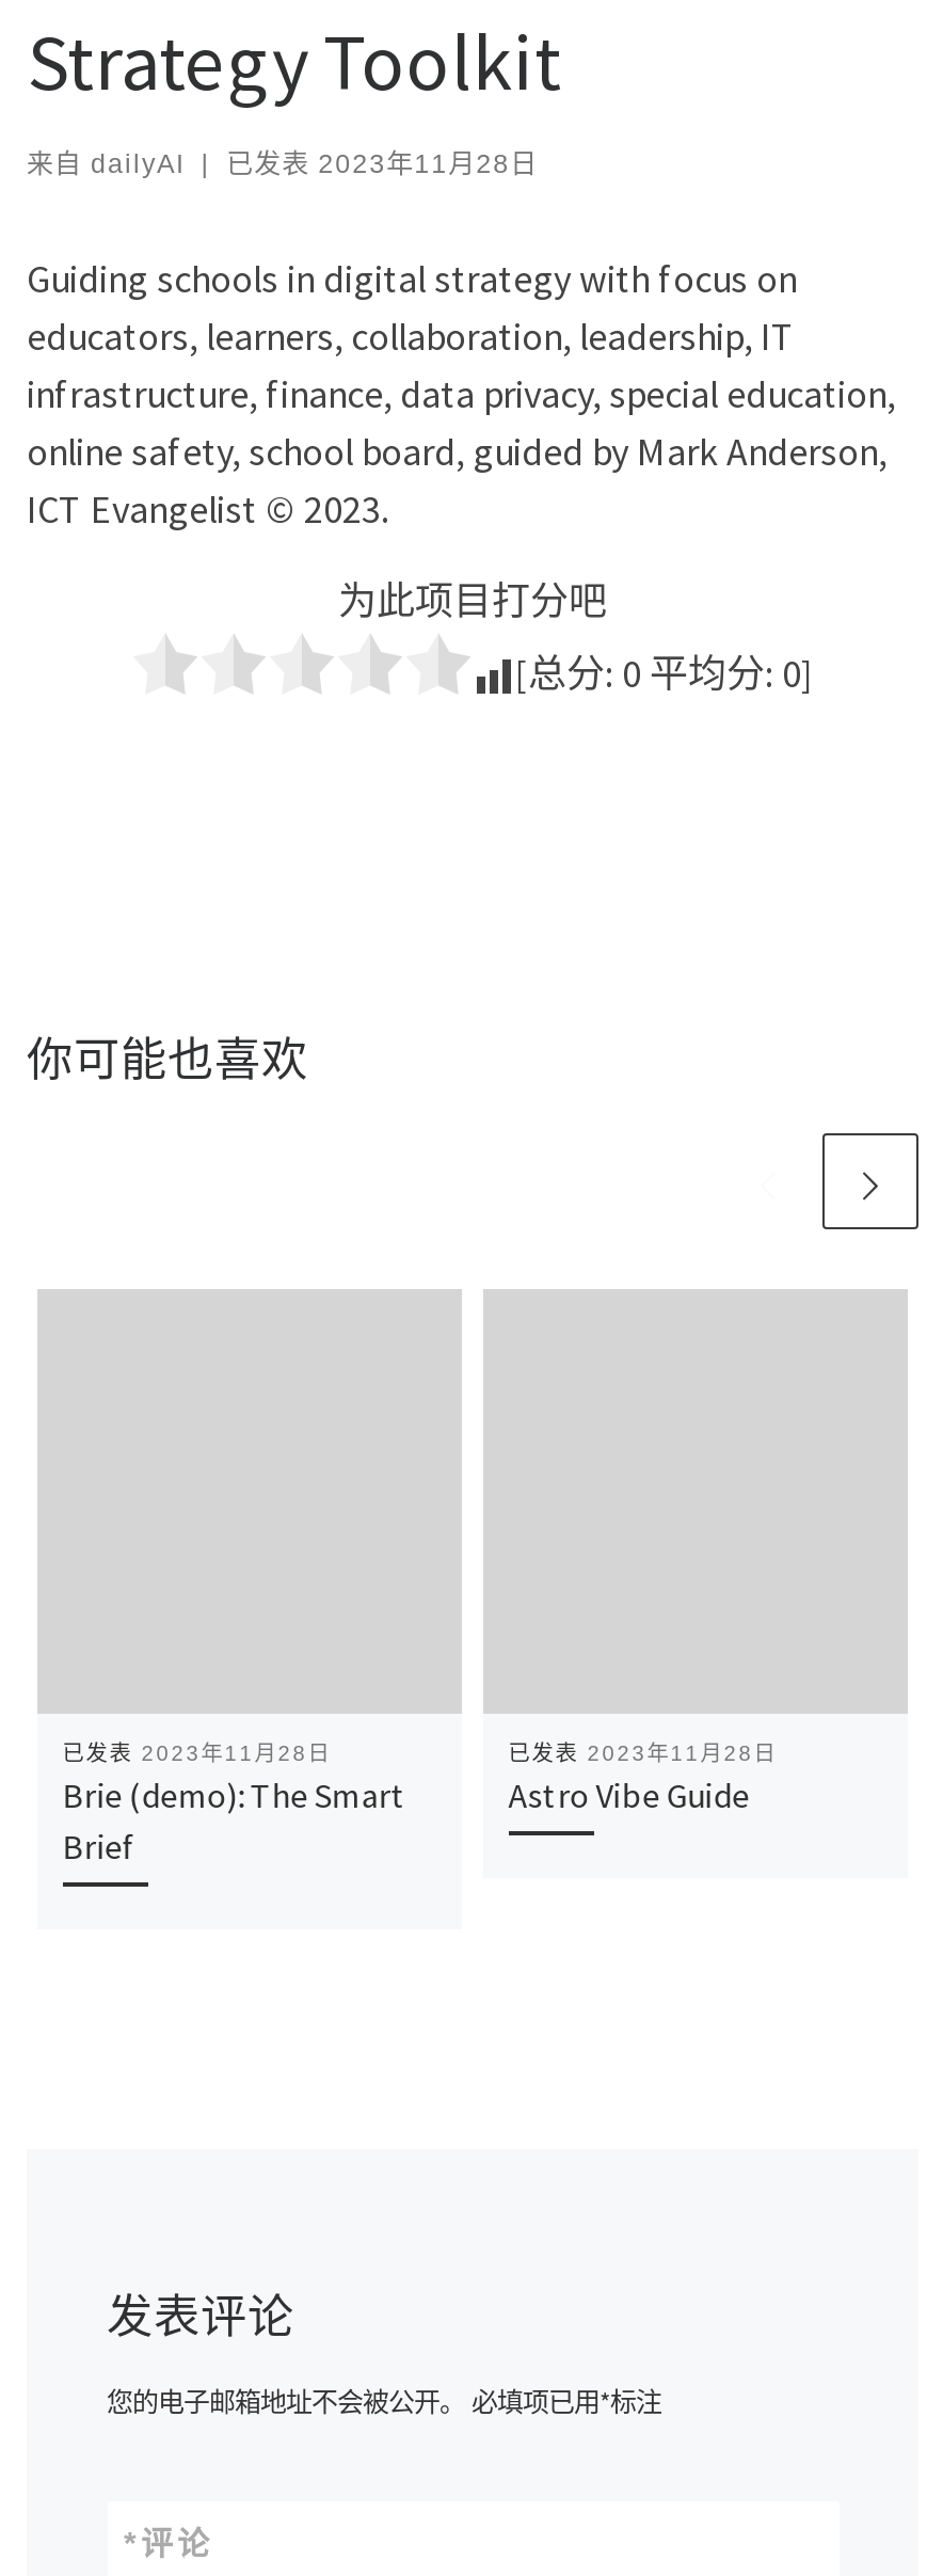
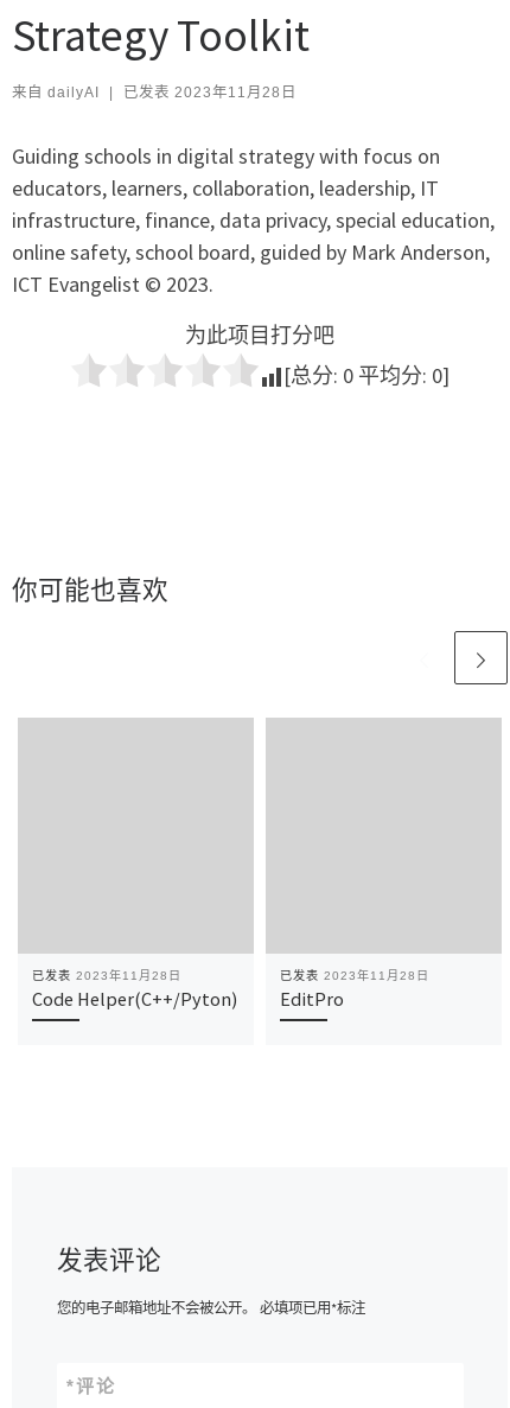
[62,1774,406,1868] Brie (demo): The Smart | Brief -> [32,987,237,1011] Code Helper(C++/Pyton)
[508,1774,749,1817] Astro Vibe Guide -> [280,987,344,1011] EditPro

